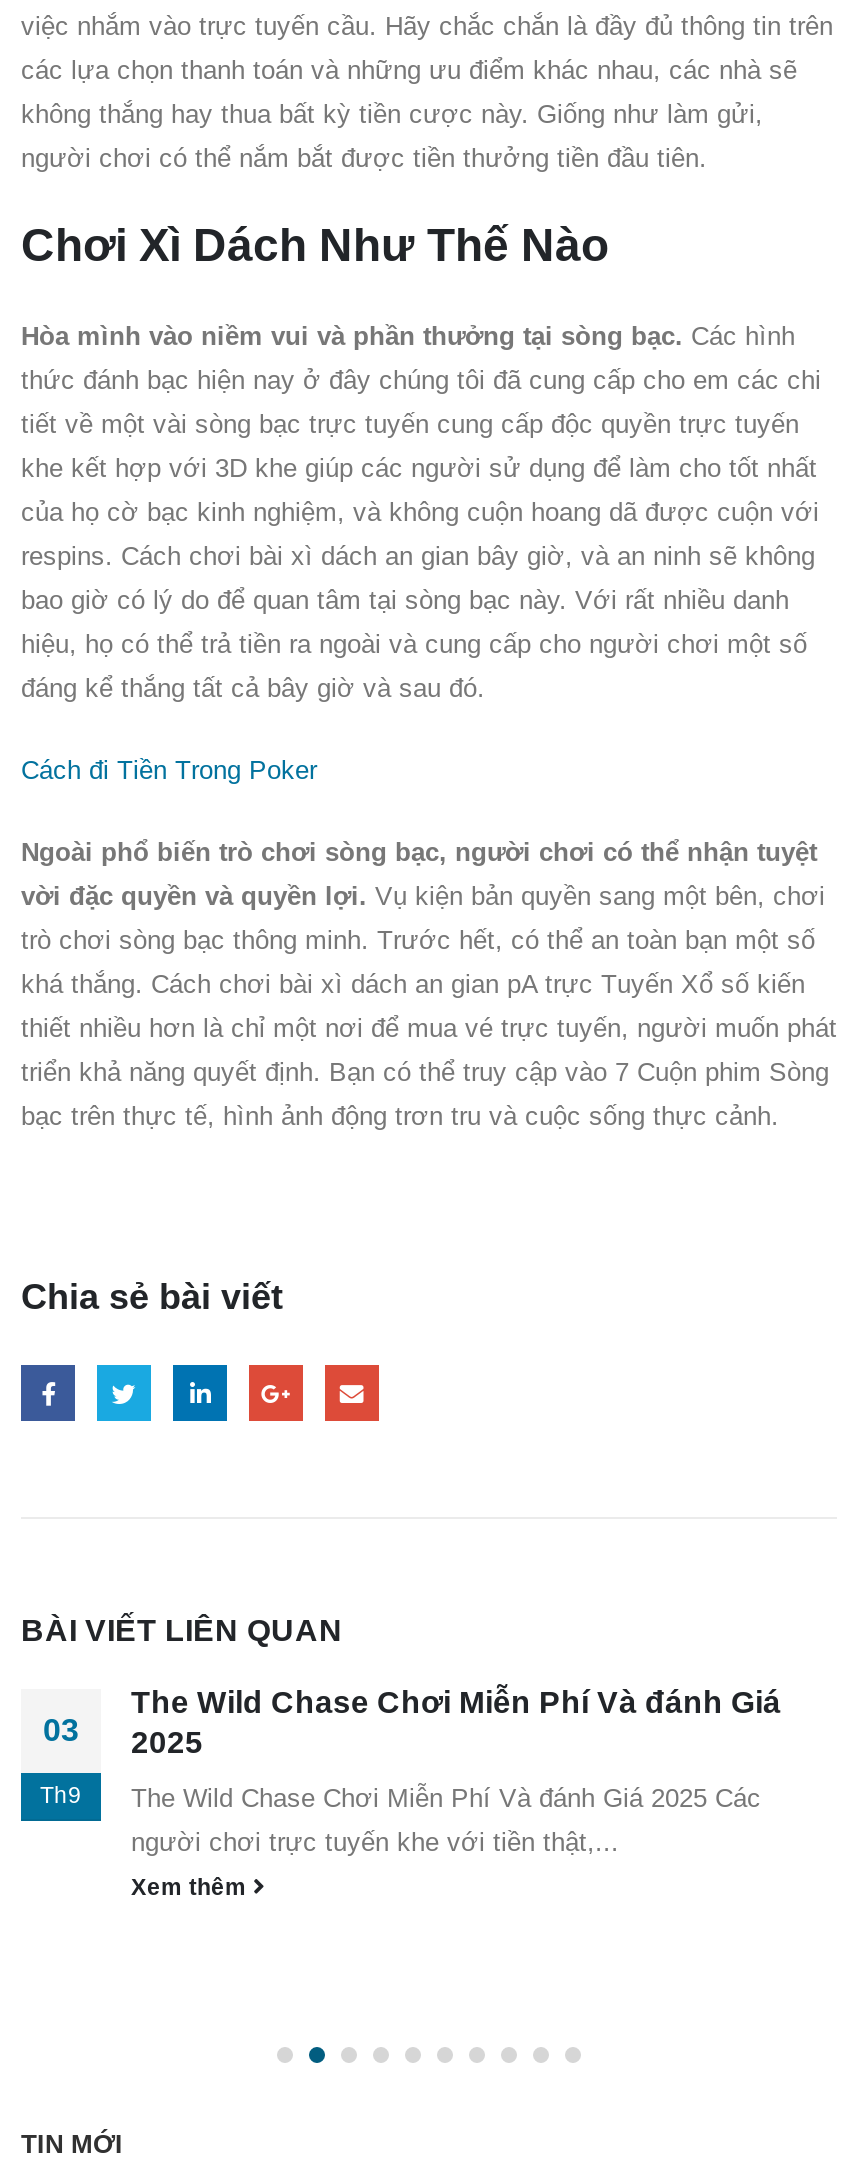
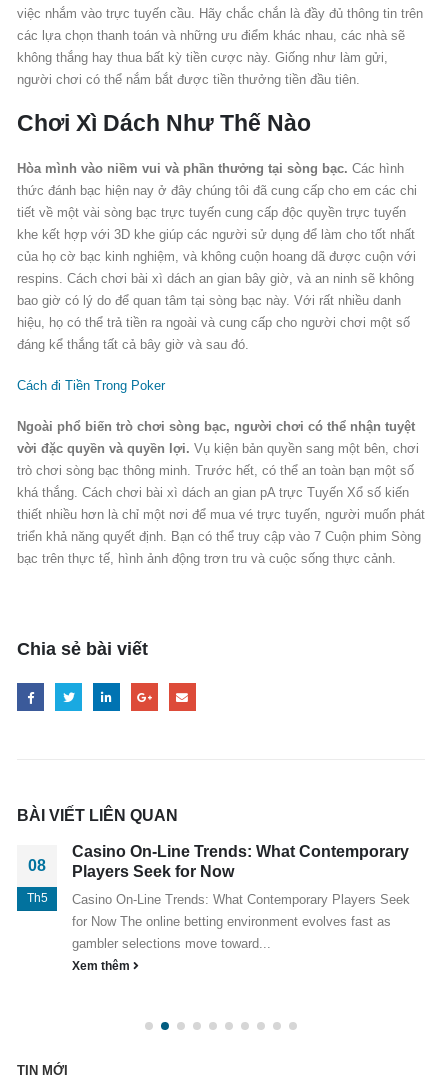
[131,1684,781,1856] The Wild Chase Chơi Miễn Phí Và đánh Giá | 2025 | The Wild Chase Chơi Miễn Phí Và đánh Giá 2025 Các | người chơi trực tuyến khe với tiền thật,... -> [72,843,410,951] Casino On-Line Trends: What Contemporary | Players Seek for Now | Casino On-Line Trends: What Contemporary Players Seek | for Now The online betting environment evolves fast as | gambler selections move toward...
[40,1712,82,1806] 03 | Th9 -> [26,857,47,904] 08 | Th5
moved [131,1872,253,1898] -> [72,959,133,972]: Xem thêm

